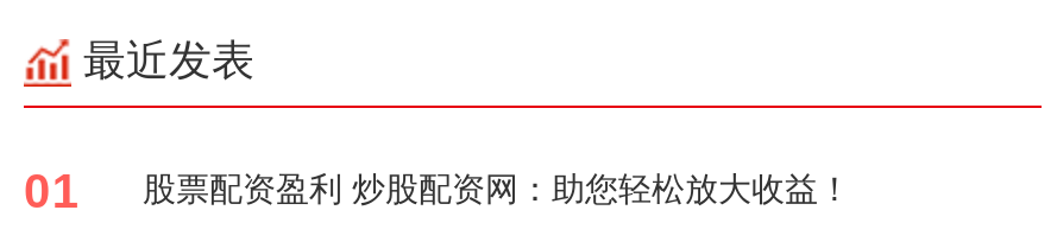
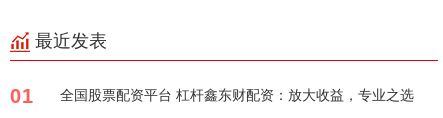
[143,165,851,210] 股票配资盈利 炒股配资网：助您轻松放大收益！ -> [60,85,414,104] 全国股票配资平台 杠杆鑫东财配资：放大收益，专业之选

